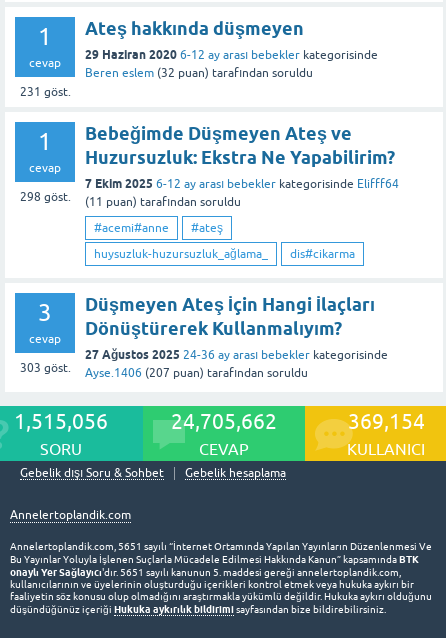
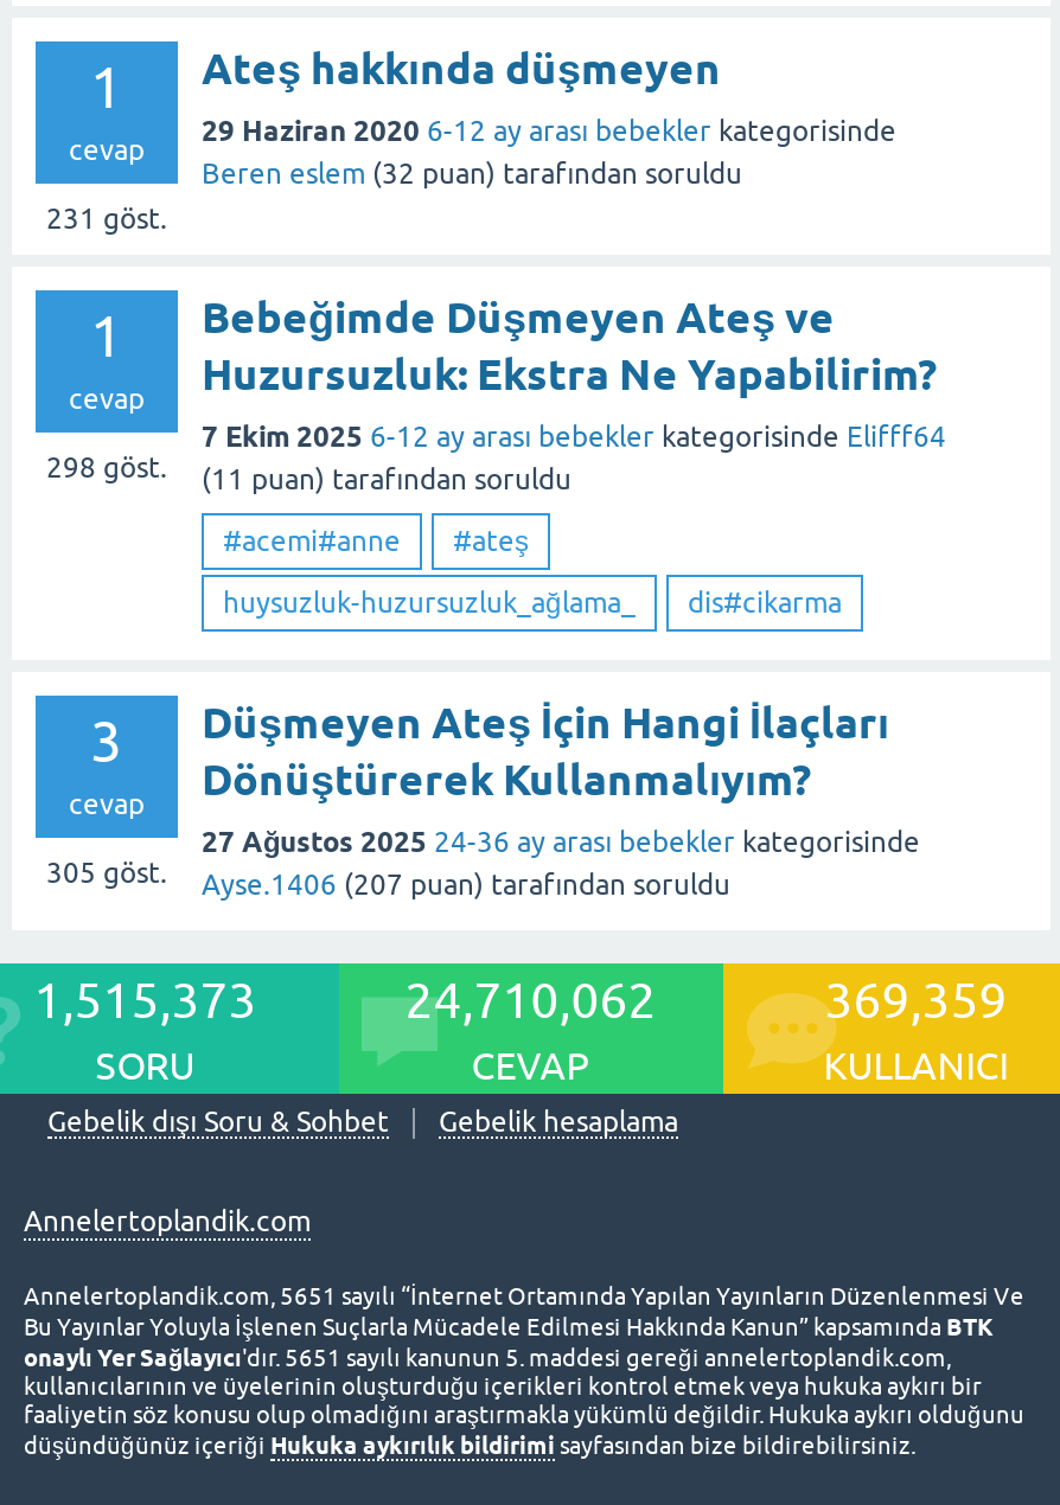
[19,361,308,380] 303 göst. Ayse.1406 (207 puan) tarafından soruldu -> [46,856,730,901] 305 göst. Ayse.1406 (207 puan) tarafından soruldu
[14,410,108,433] 1,515,056 -> [34,972,257,1026] 1,515,373
[171,410,277,433] 24,705,662 -> [405,972,656,1026] 24,710,062
[348,410,425,433] 369,154 -> [825,972,1007,1026] 369,359

